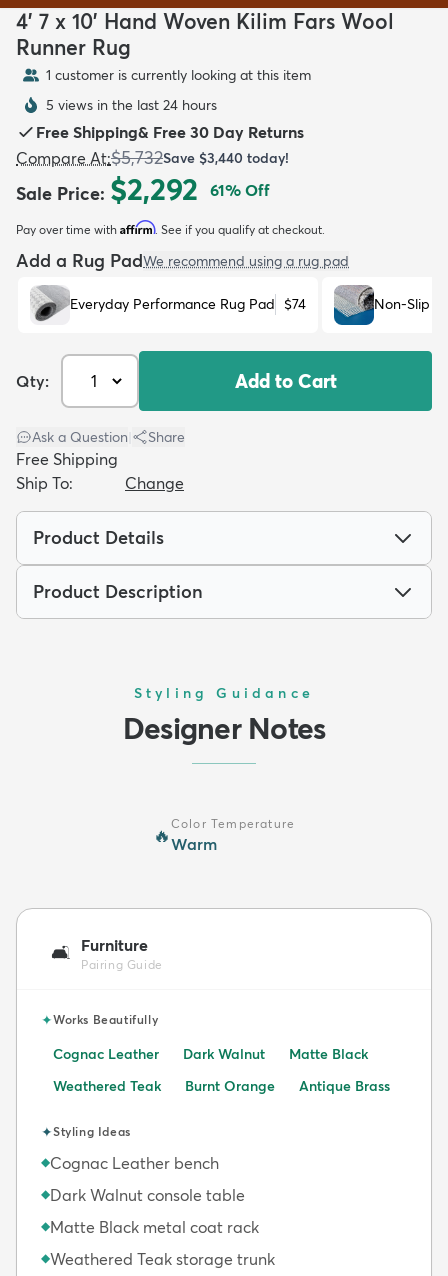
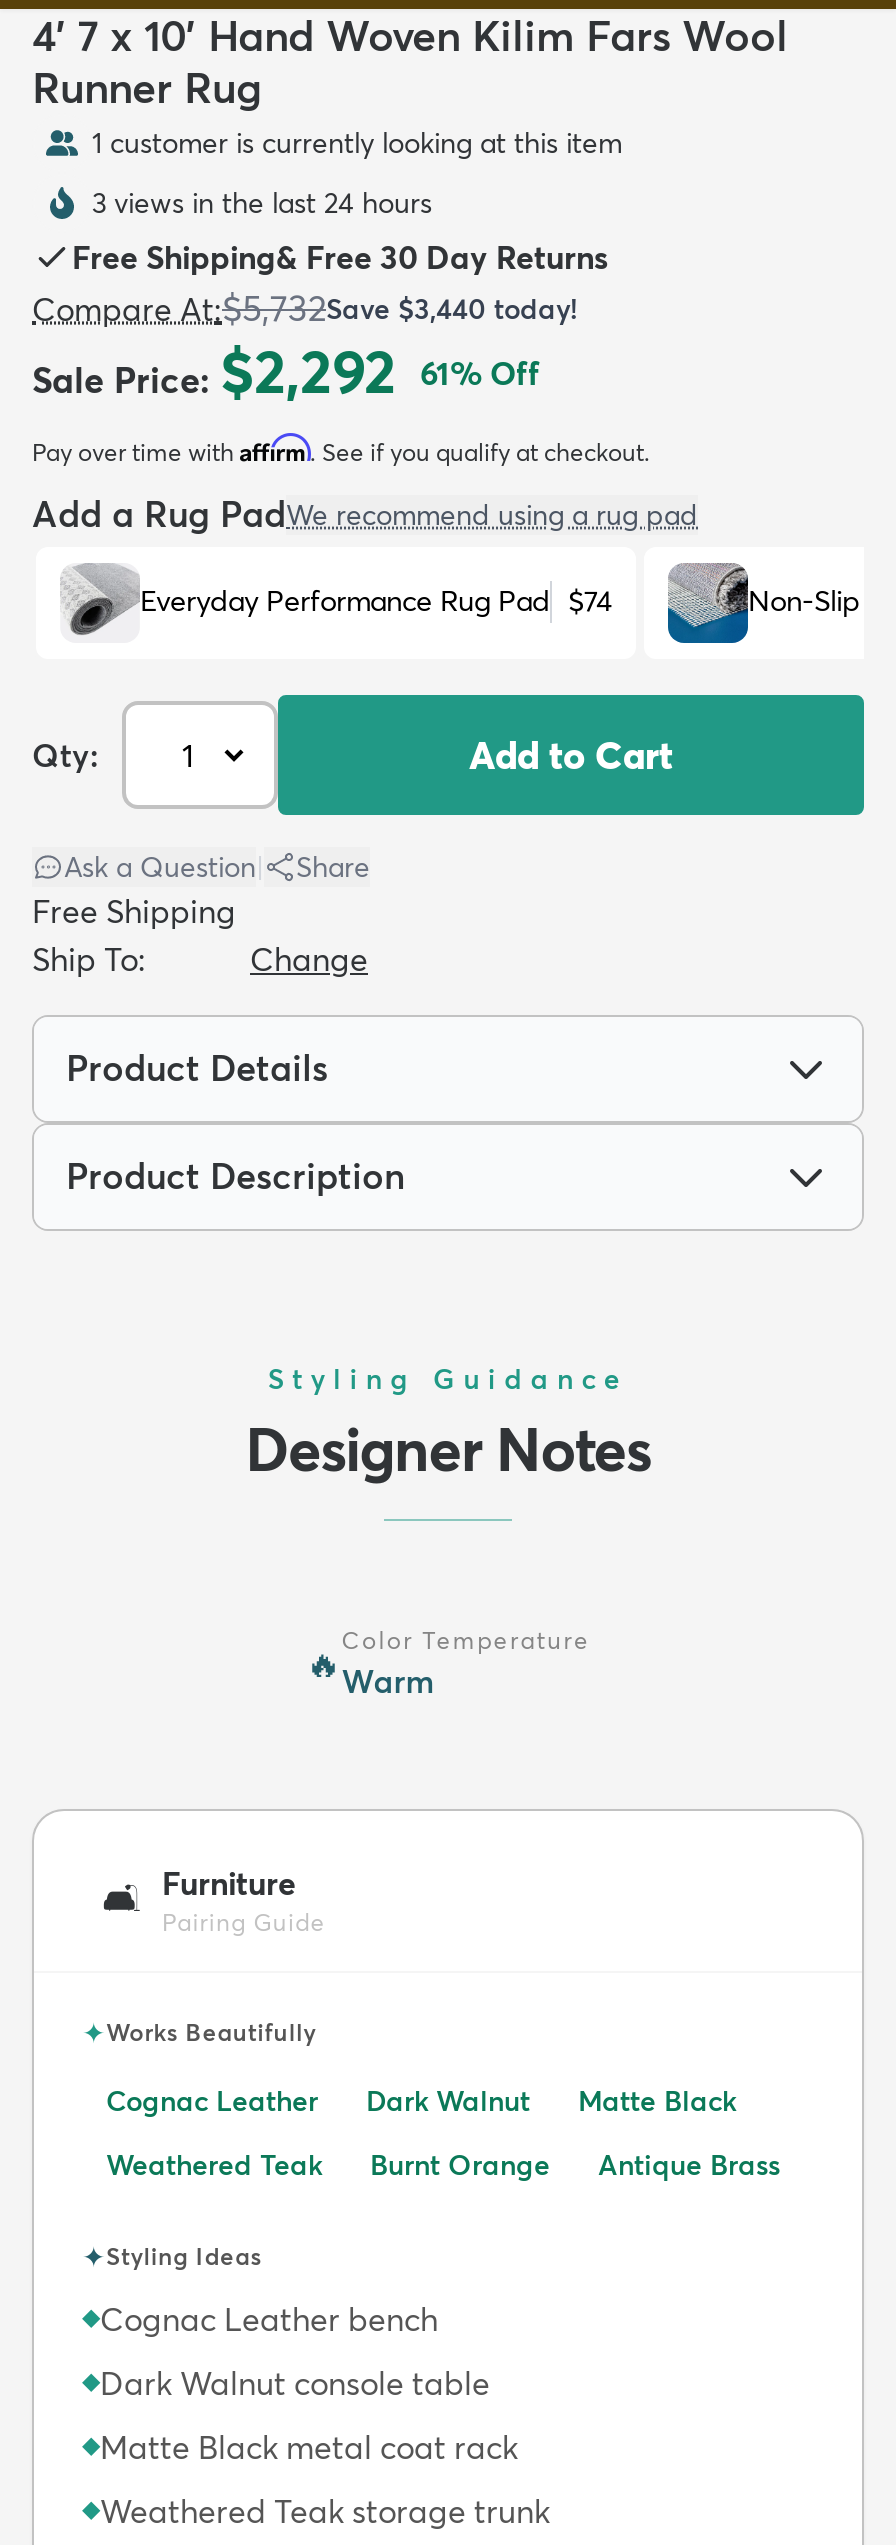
[46,96,217,114] 5 views in the last 24 hours -> [92,185,432,221] 3 views in the last 24 hours

